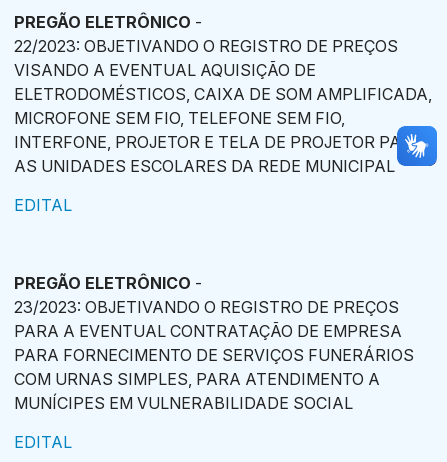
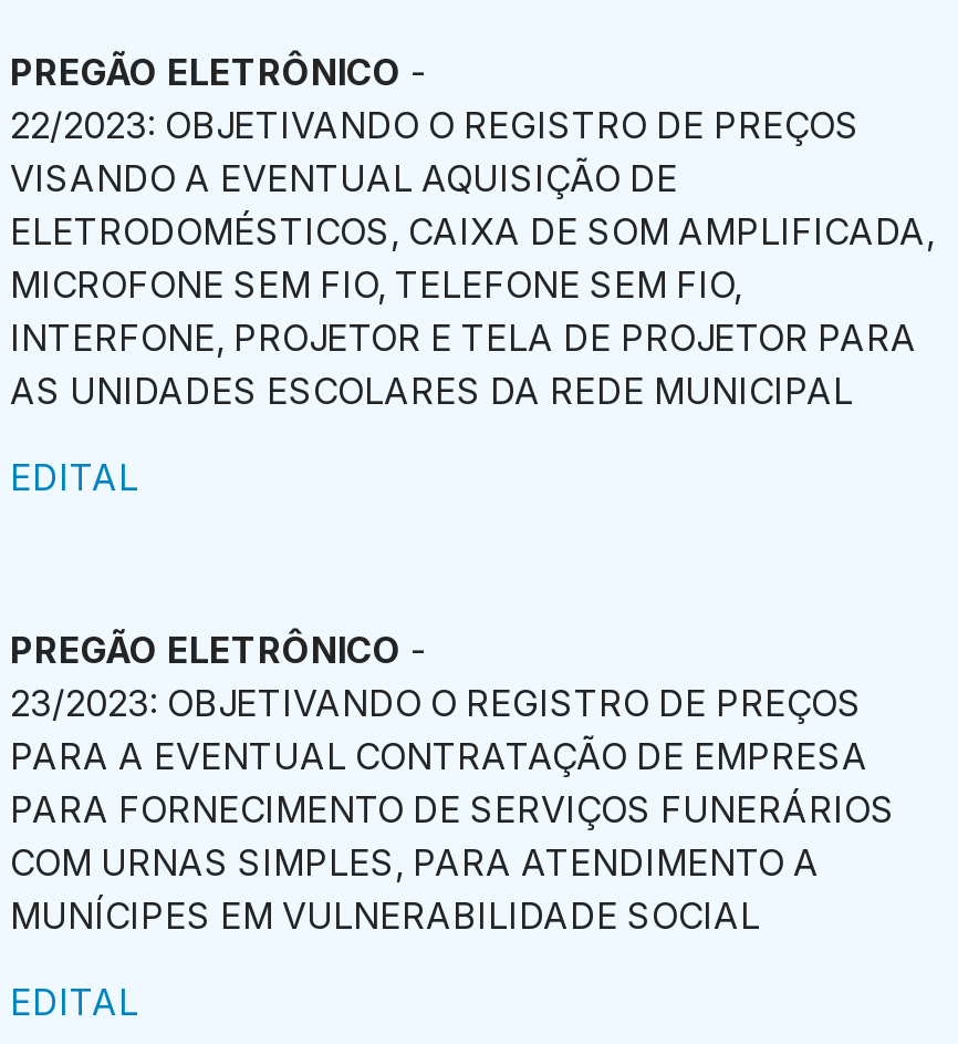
[397,125,438,167] [image] -> [862,302,946,391] [image]

